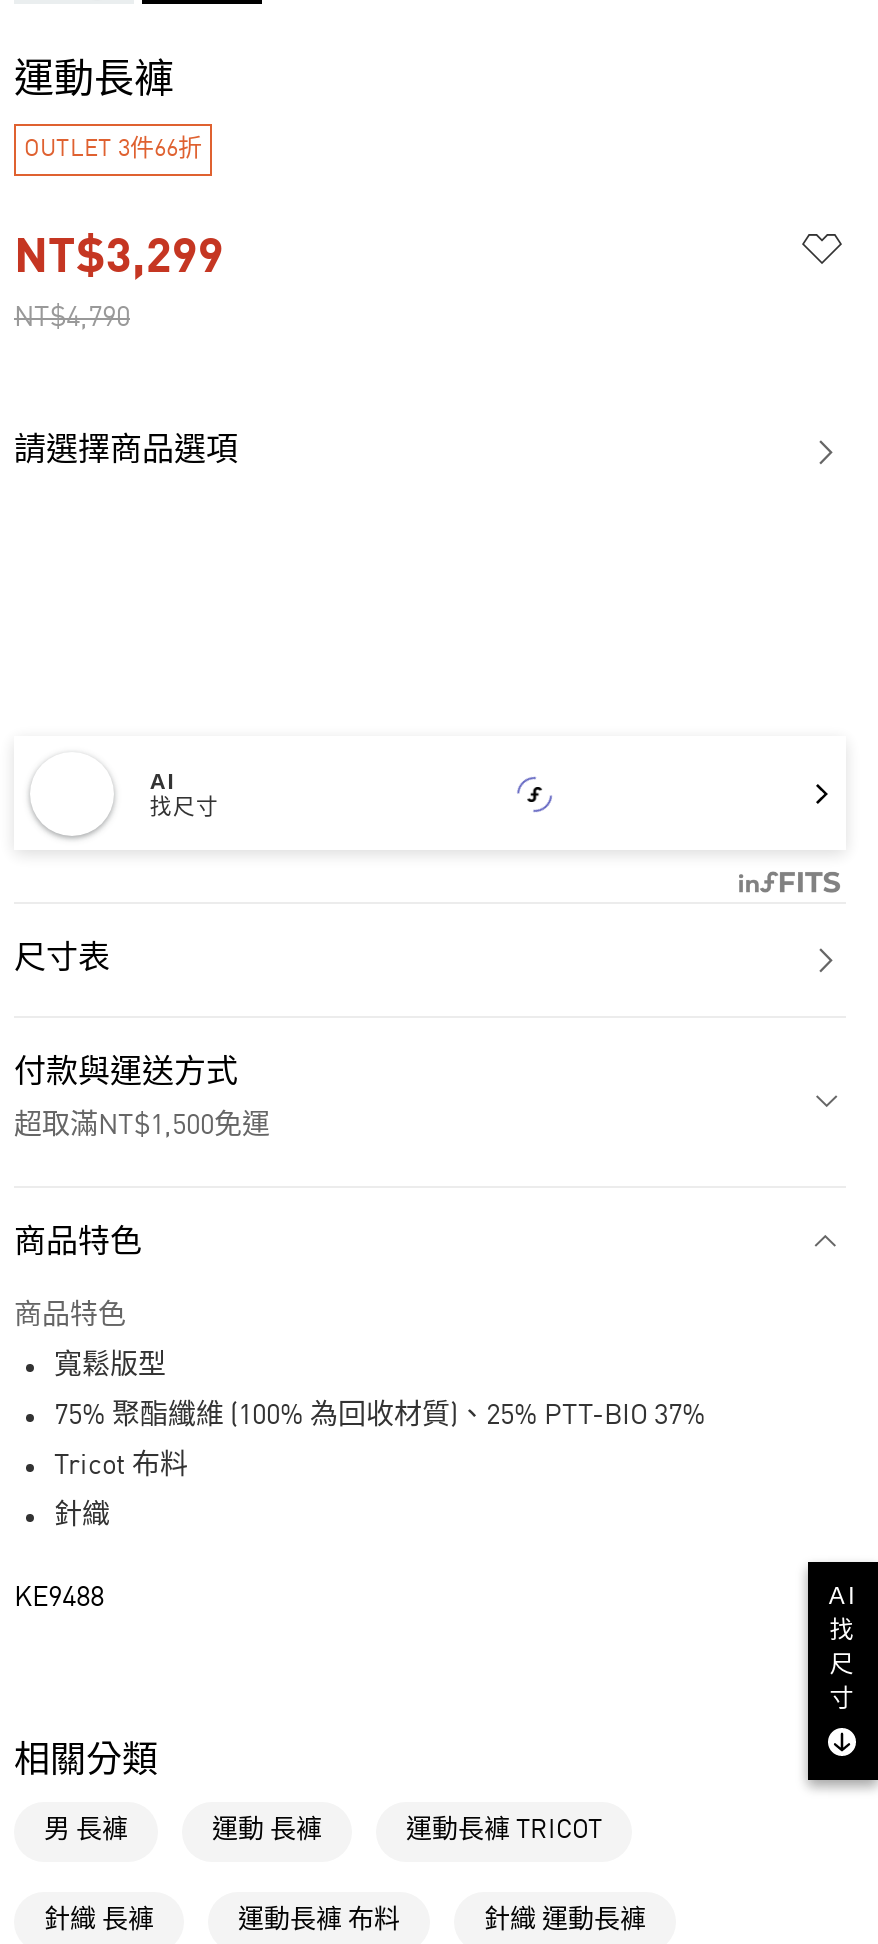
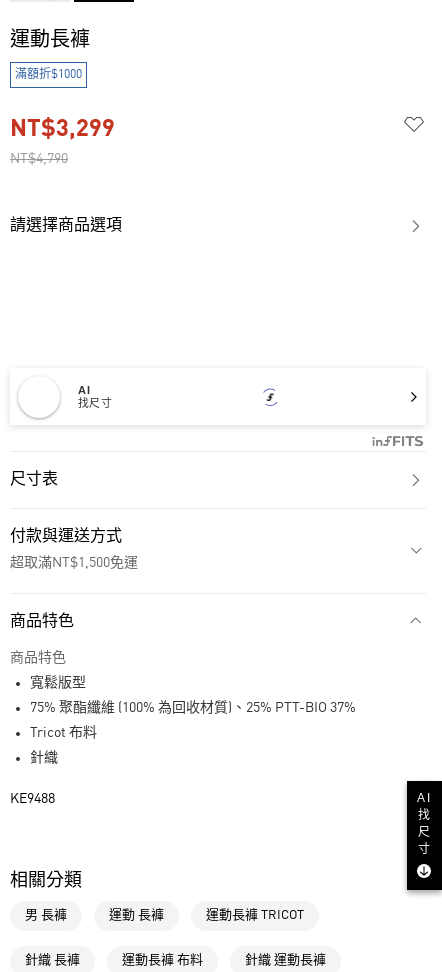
[24,138,202,162] OUTLET 3件66折 -> [15,69,82,81] 滿額折$1000

